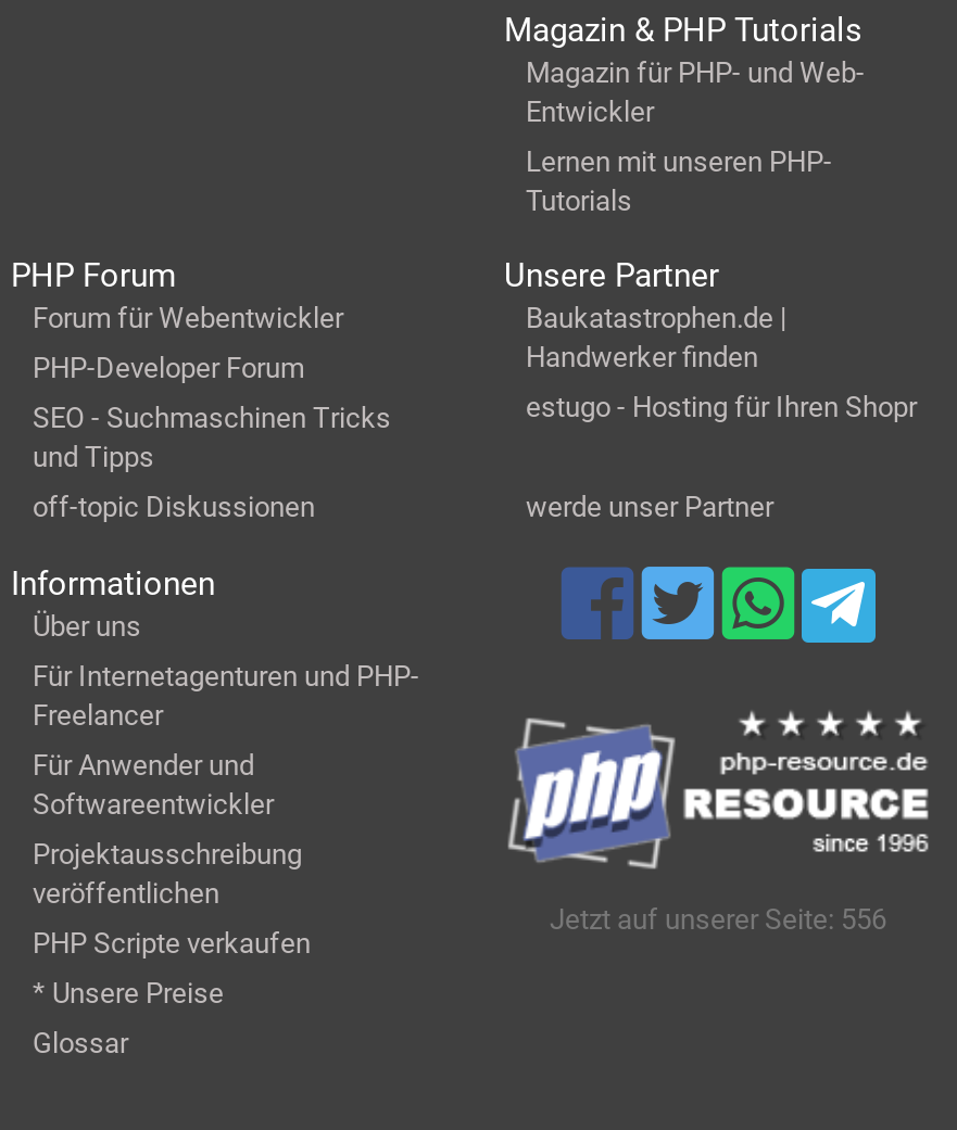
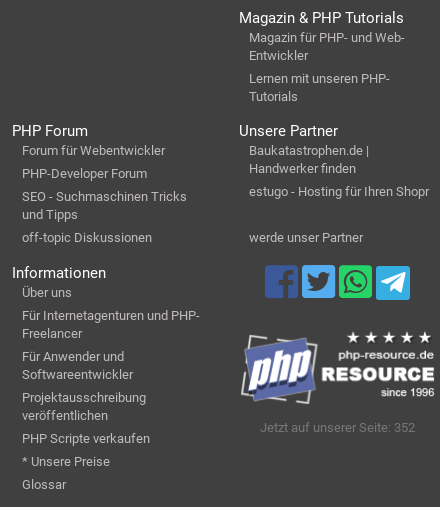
[550,902,886,935] Jetzt auf unserer Seite: 556 -> [260,420,415,435] Jetzt auf unserer Seite: 352

